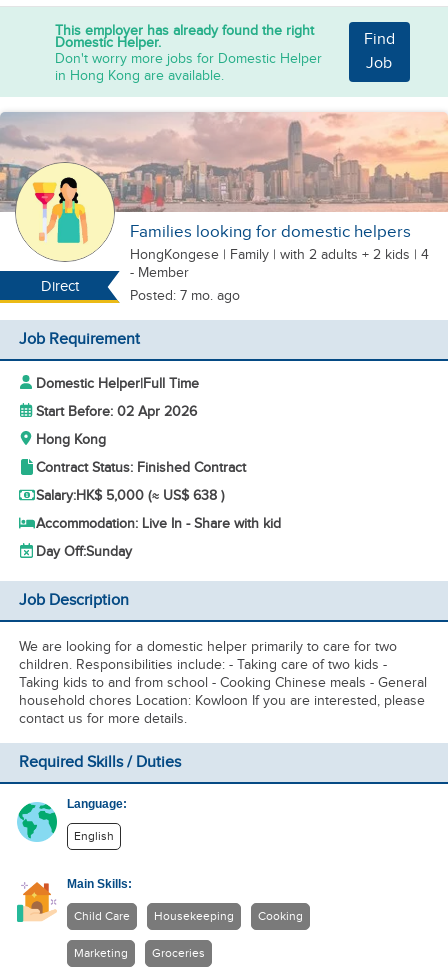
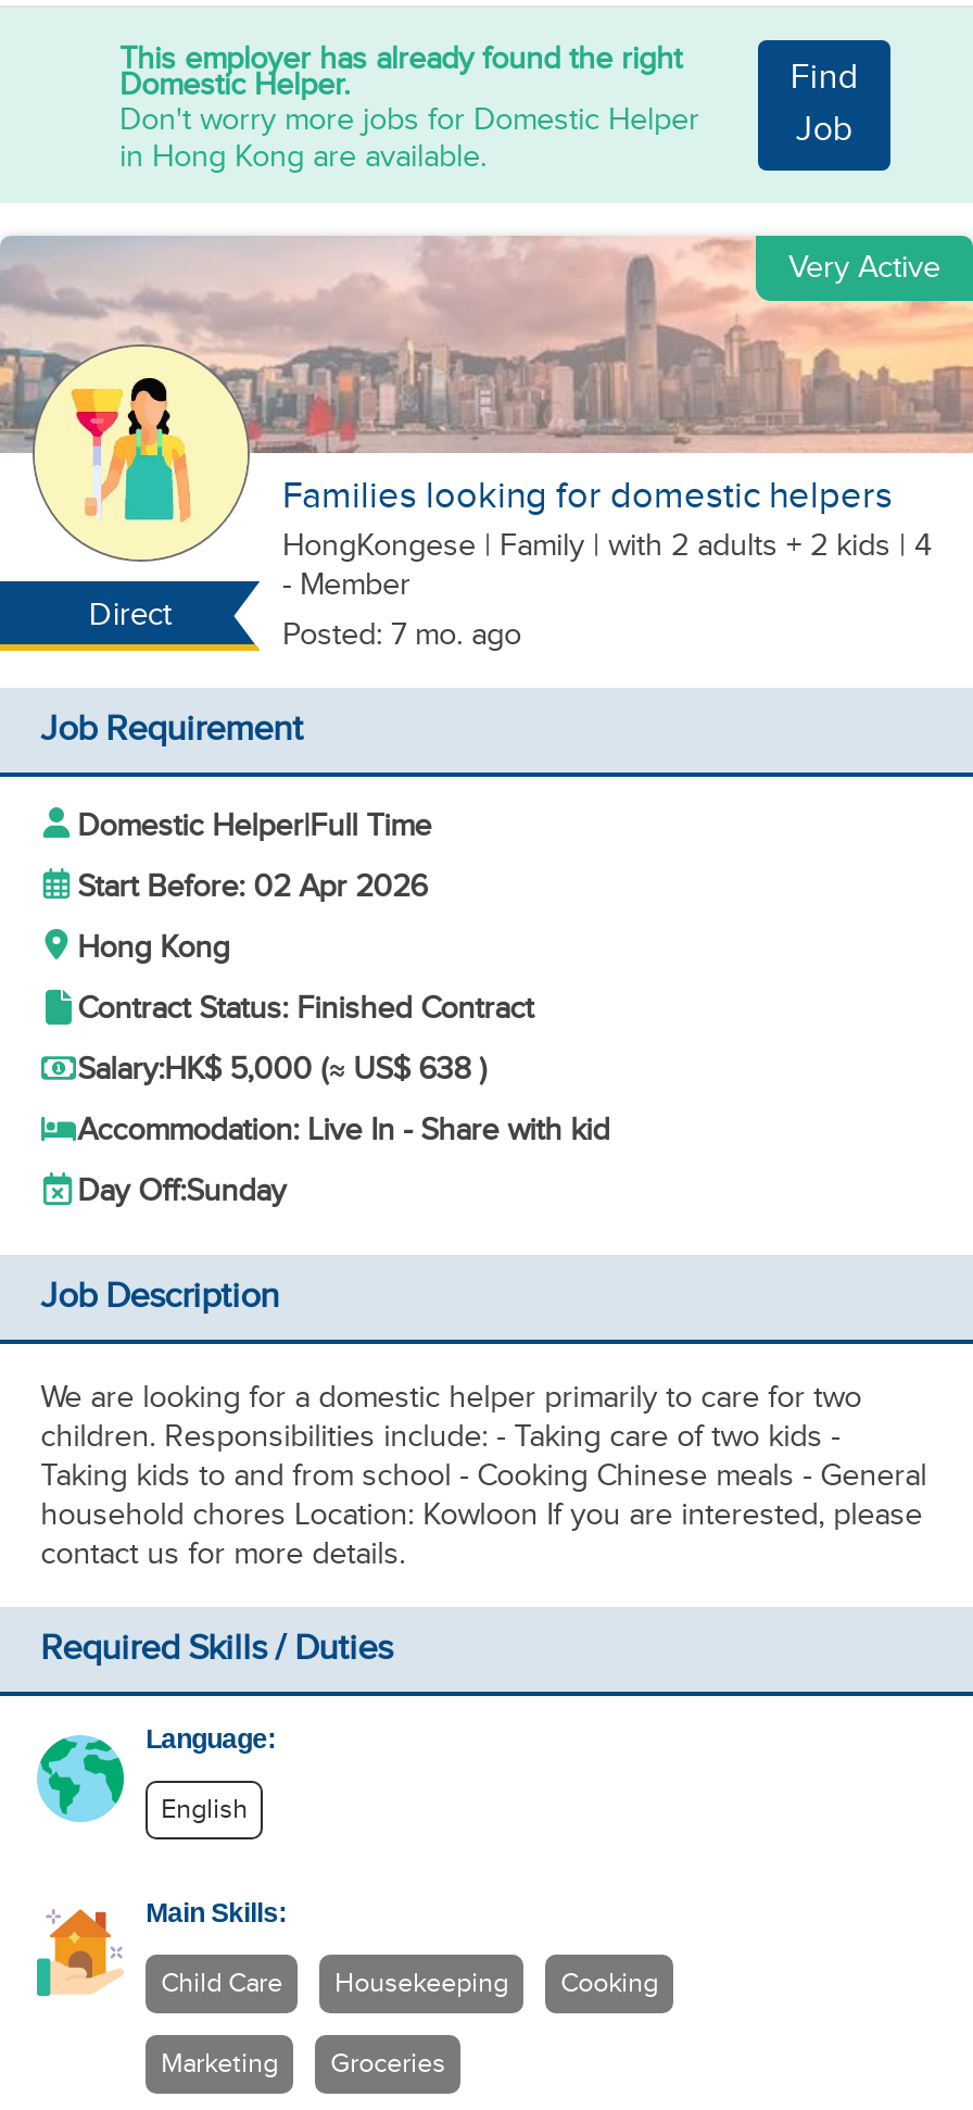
none -> [788,249,940,286] Very Active

